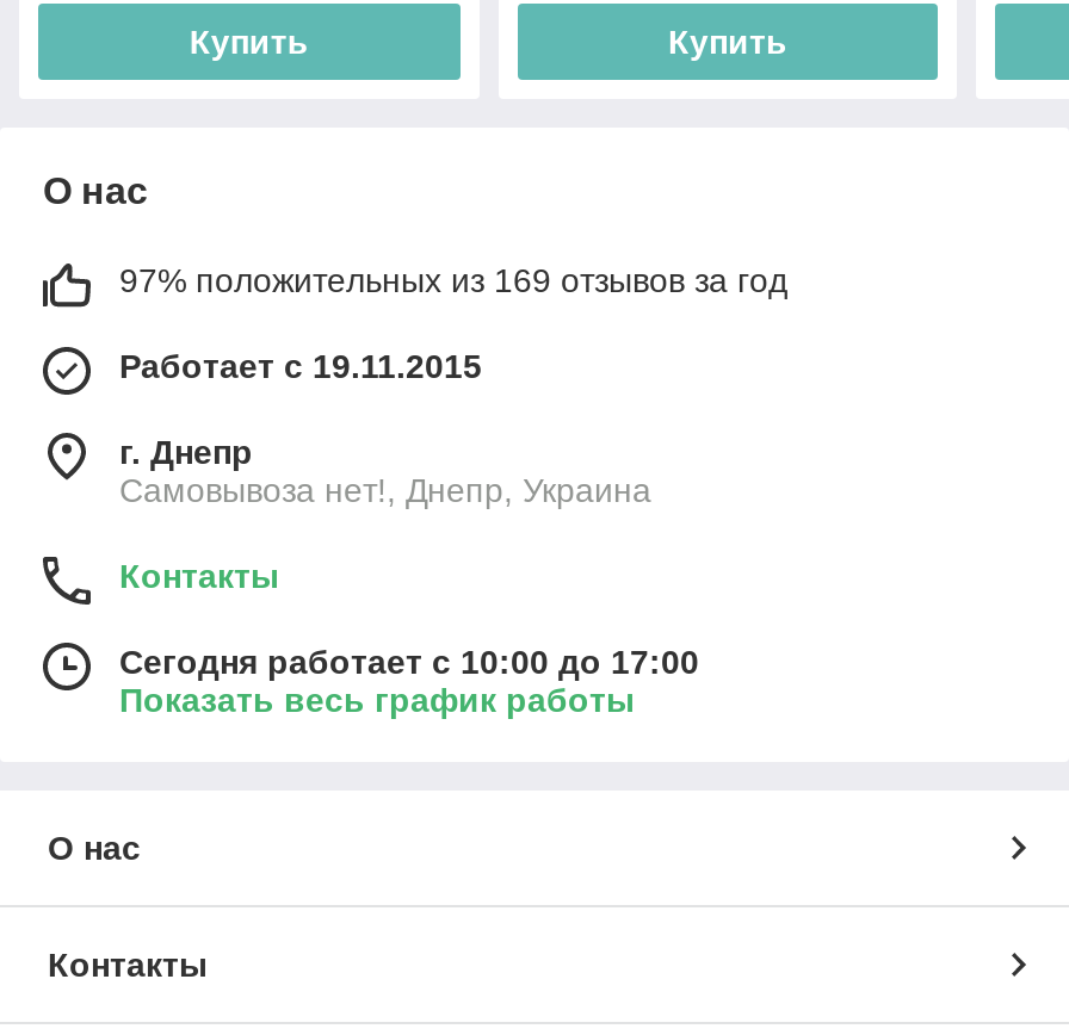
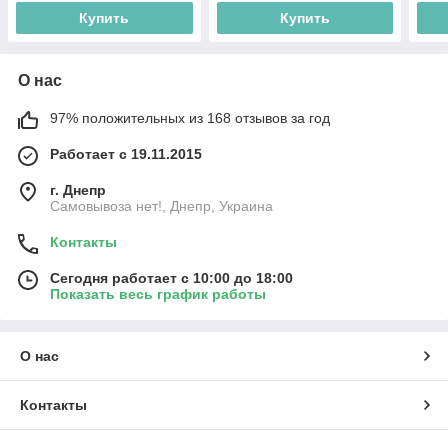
[119,261,787,299] 97% положительных из 169 отзывов за год -> [50,110,330,126] 97% положительных из 168 отзывов за год
[119,642,699,680] Сегодня работает с 10:00 до 17:00 -> [50,270,293,286] Сегодня работает с 10:00 до 18:00

